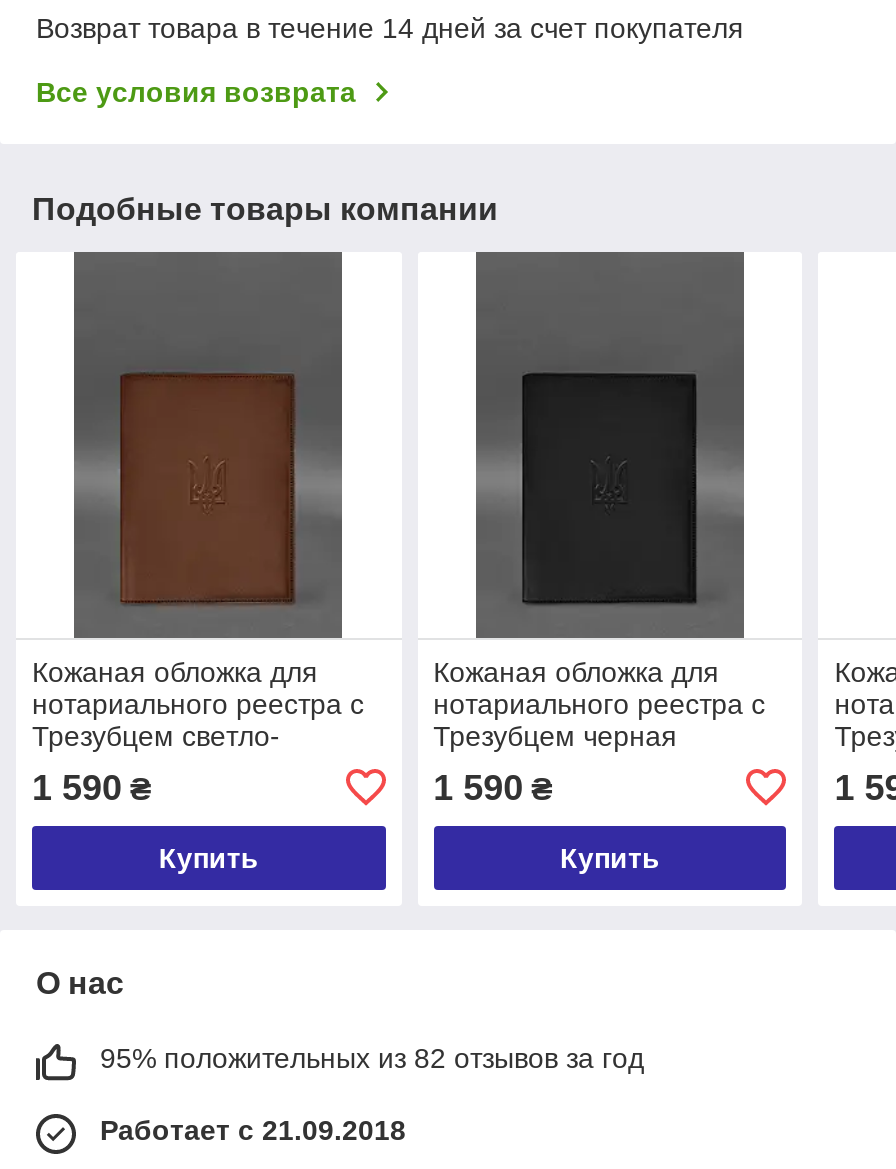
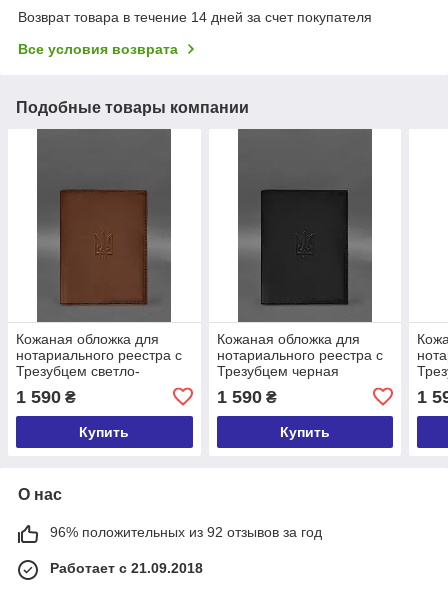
[100,1042,644,1074] 95% положительных из 82 отзывов за год -> [50,524,322,540] 96% положительных из 92 отзывов за год

